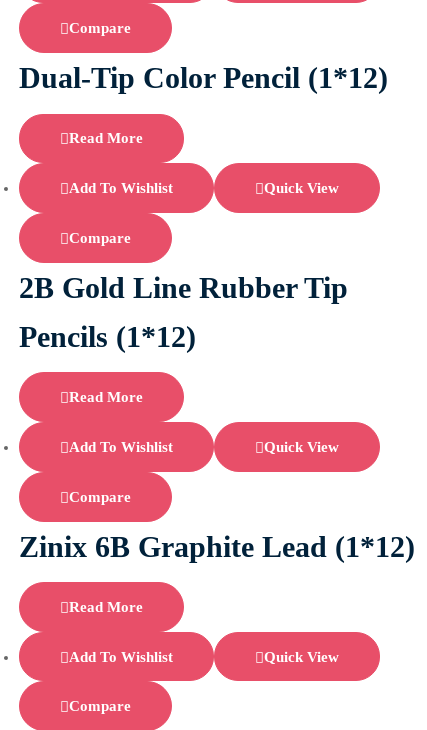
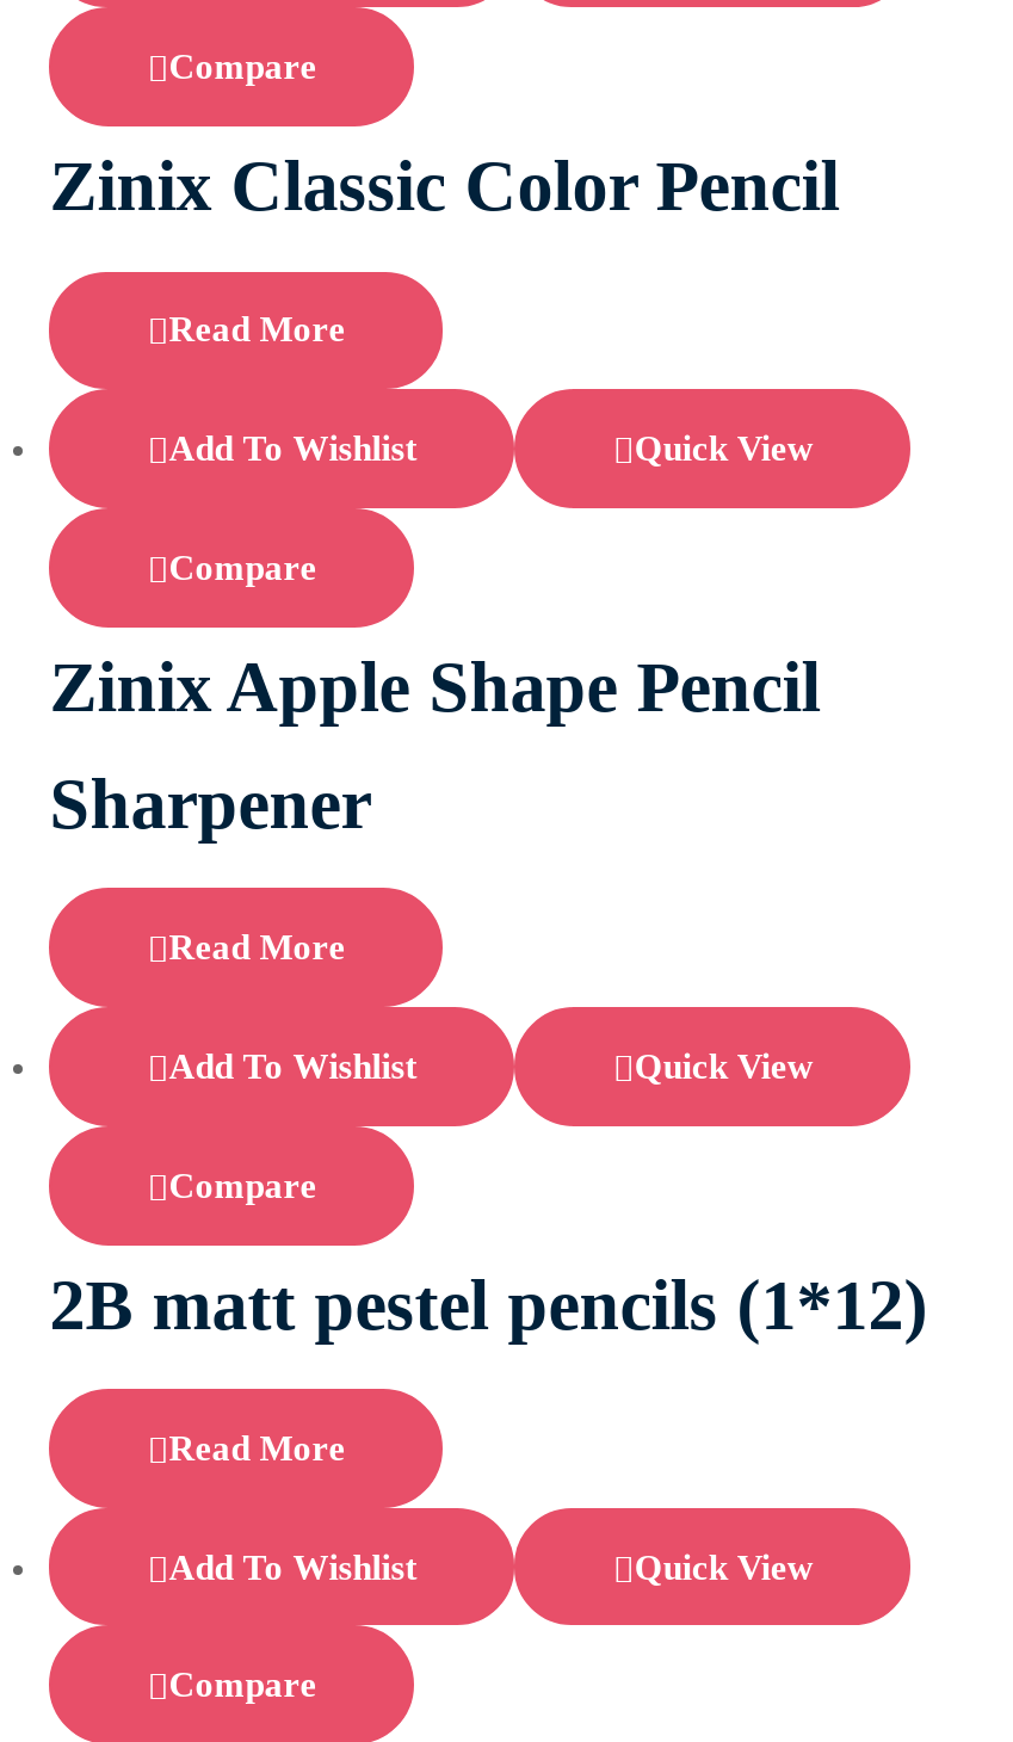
[19,61,388,94] Dual-Tip Color Pencil (1*12) -> [49,146,839,225] Zinix Classic Color Pencil
[19,271,348,304] 2B Gold Line Rubber Tip -> [49,646,820,725] Zinix Apple Shape Pencil
[19,320,196,353] Pencils (1*12) -> [49,763,372,842] Sharpener
[19,529,415,562] Zinix 6B Graphite Lead (1*12) -> [49,1264,928,1342] 2B matt pestel pencils (1*12)

